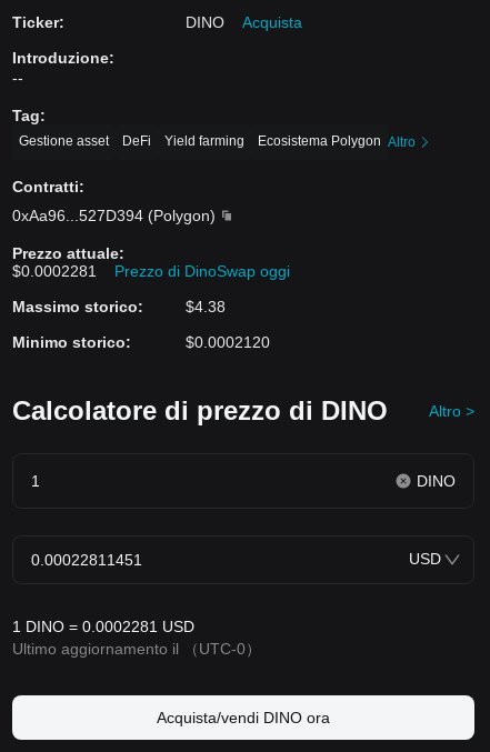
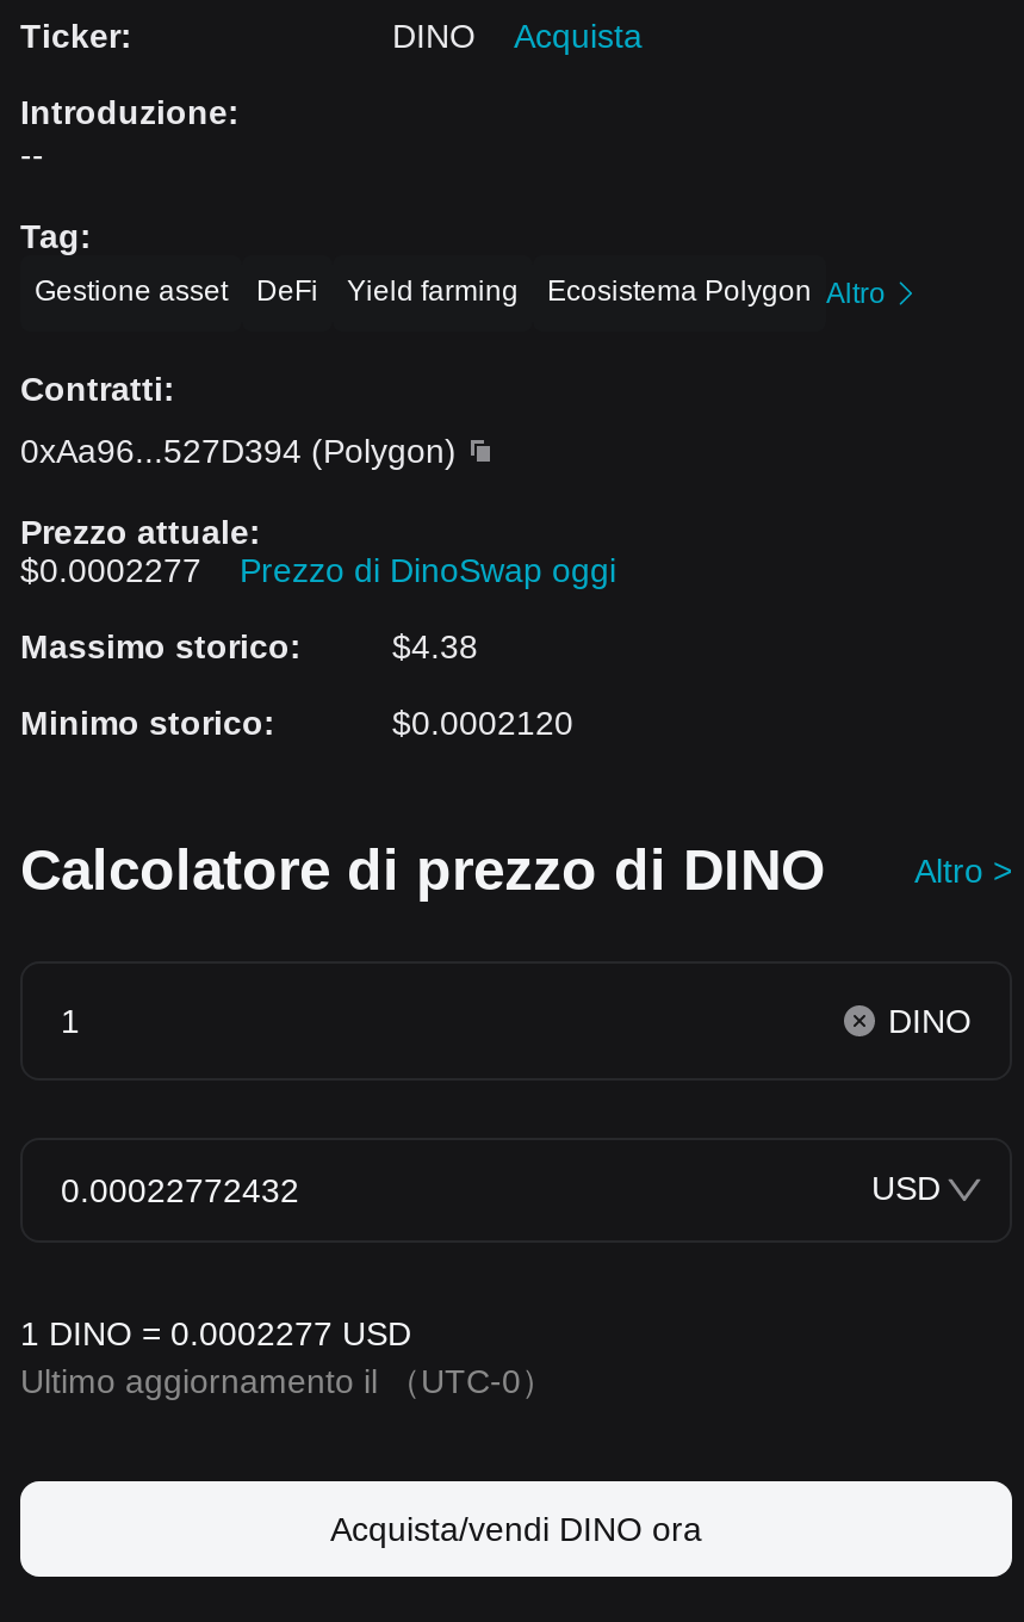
[12,262,290,280] $0.0002281 Prezzo di DinoSwap oggi -> [20,551,616,589] $0.0002277 Prezzo di DinoSwap oggi
[12,618,194,635] 1 DINO = 0.0002281 USD -> [20,1314,411,1352] 1 DINO = 0.0002277 USD

